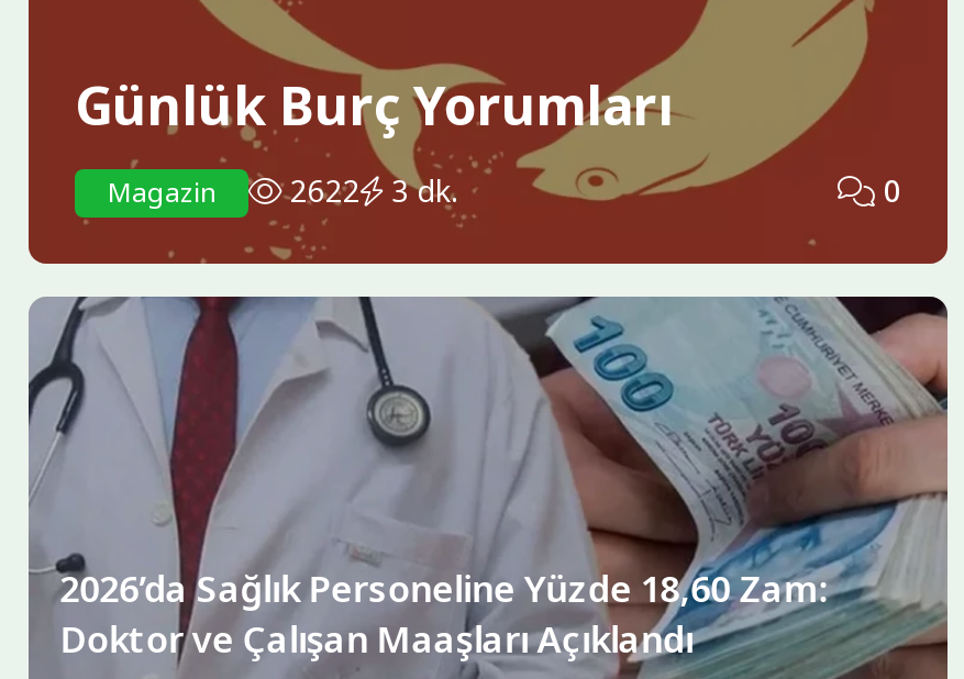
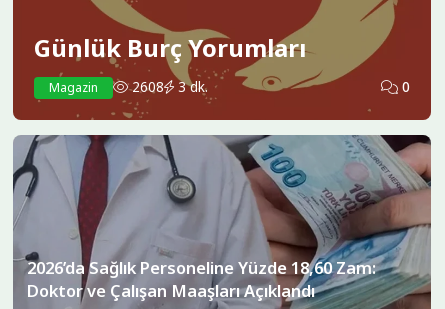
[108,171,457,211] Magazin 2622 3 dk. -> [49,78,208,96] Magazin 2608 3 dk.

